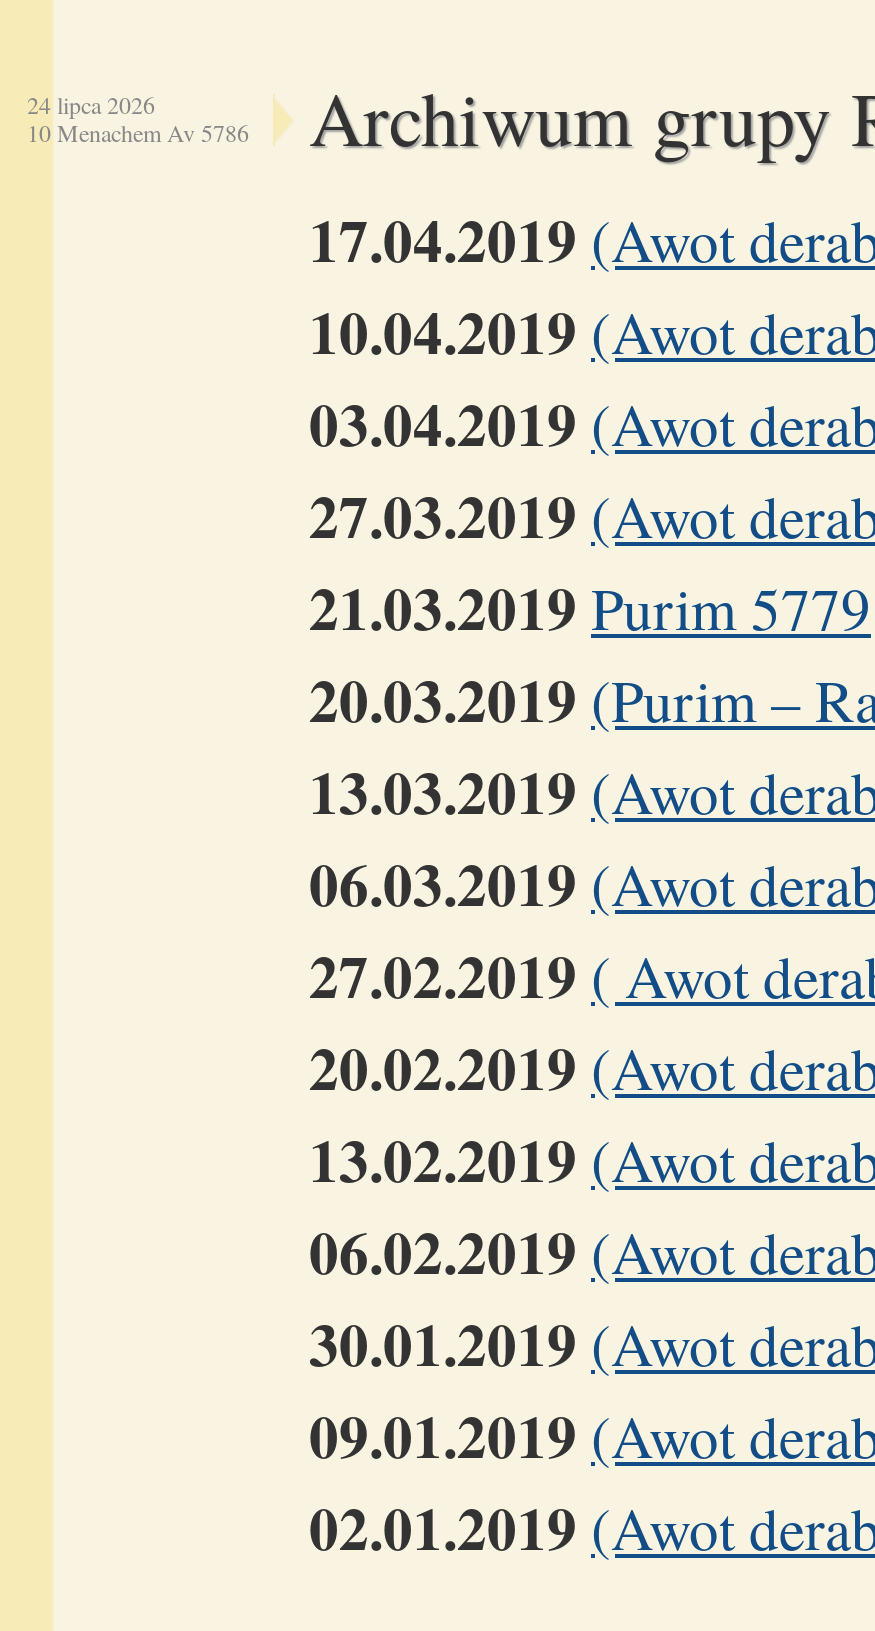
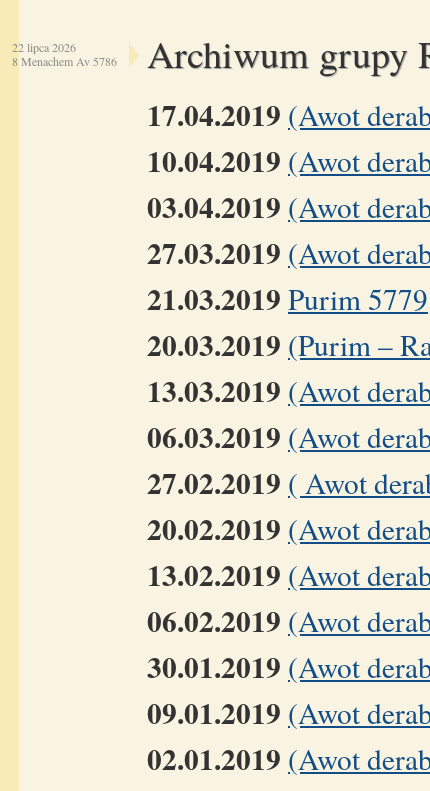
[27,88,155,120] 24 lipca 2026 -> [12,39,76,55] 22 lipca 2026
[27,116,249,148] 10 Menachem Av 5786 -> [12,53,117,69] 8 Menachem Av 5786

